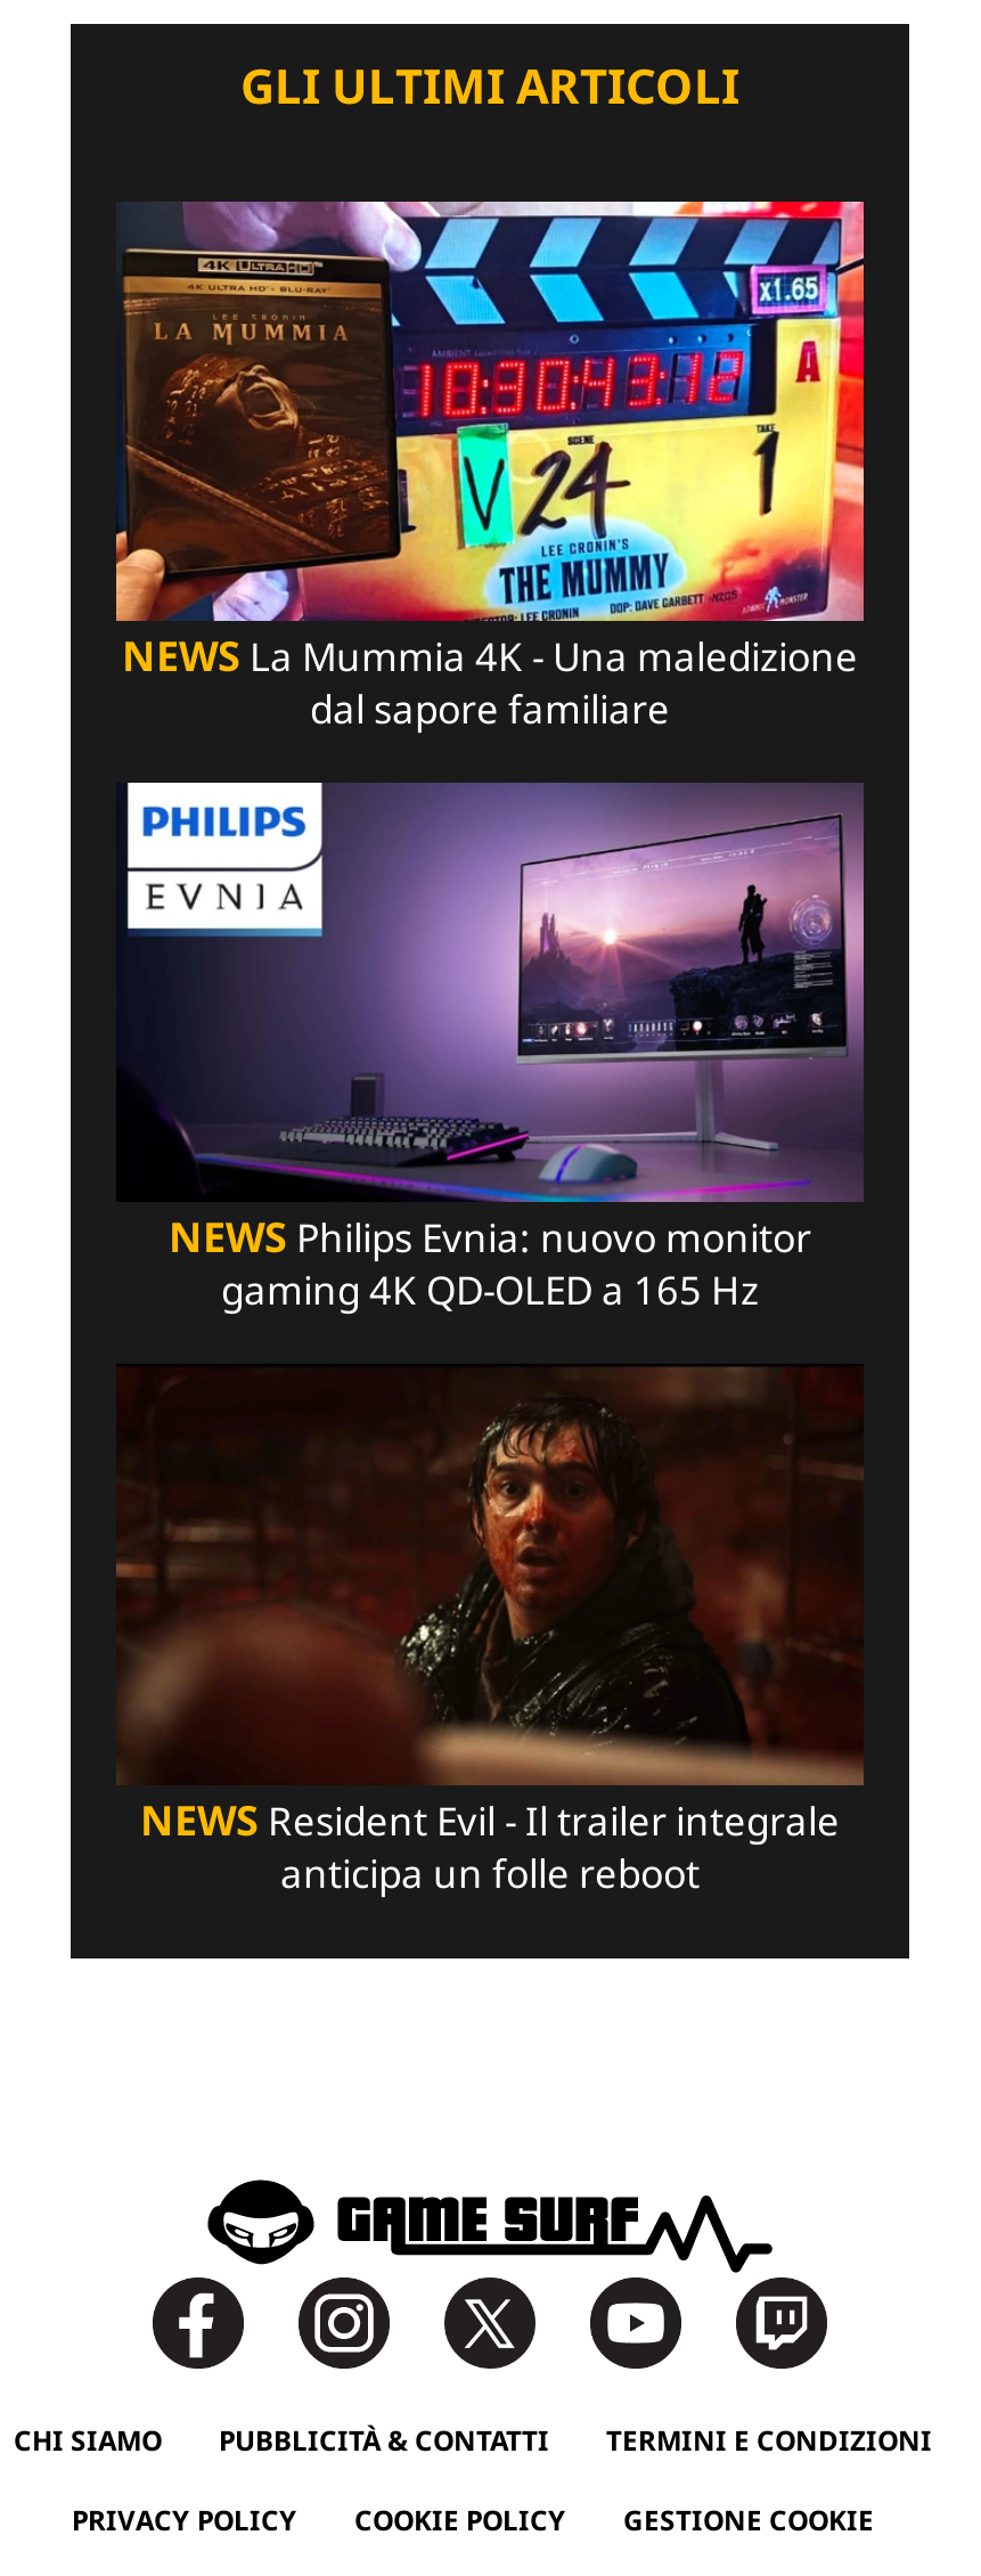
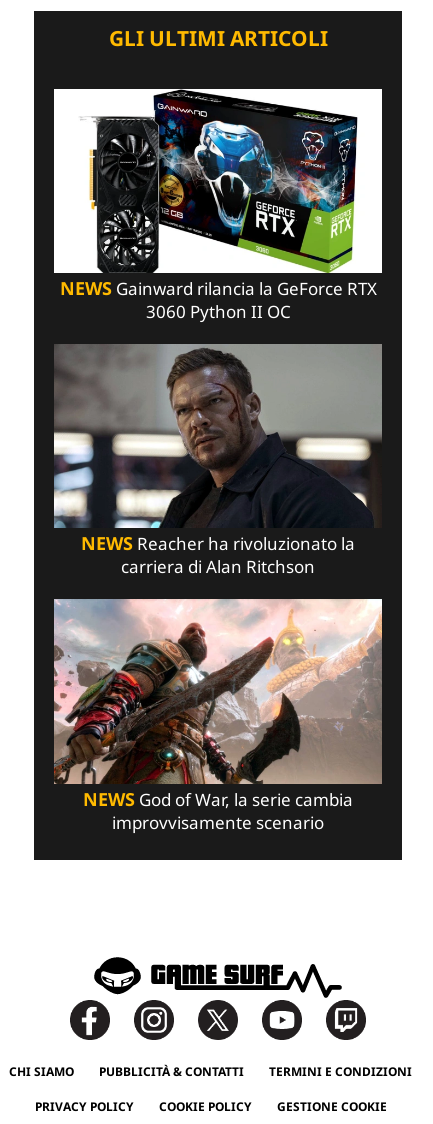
[114,199,866,735] [image] | NEWS La Mummia 4K - Una maledizione | dal sapore familiare -> [53,88,383,323] [image] | NEWS Gainward rilancia la GeForce RTX | 3060 Python II OC
[116,783,866,1317] [image] | NEWS Philips Evnia: nuovo monitor | gaming 4K QD-OLED a 165 Hz -> [53,344,382,578] [image] | NEWS Reacher ha rivoluzionato la | carriera di Alan Ritchson
[116,1364,864,1898] [image] | NEWS Resident Evil - Il trailer integrale | anticipa un folle reboot -> [53,598,383,834] [image] | NEWS God of War, la serie cambia | improvvisamente scenario

